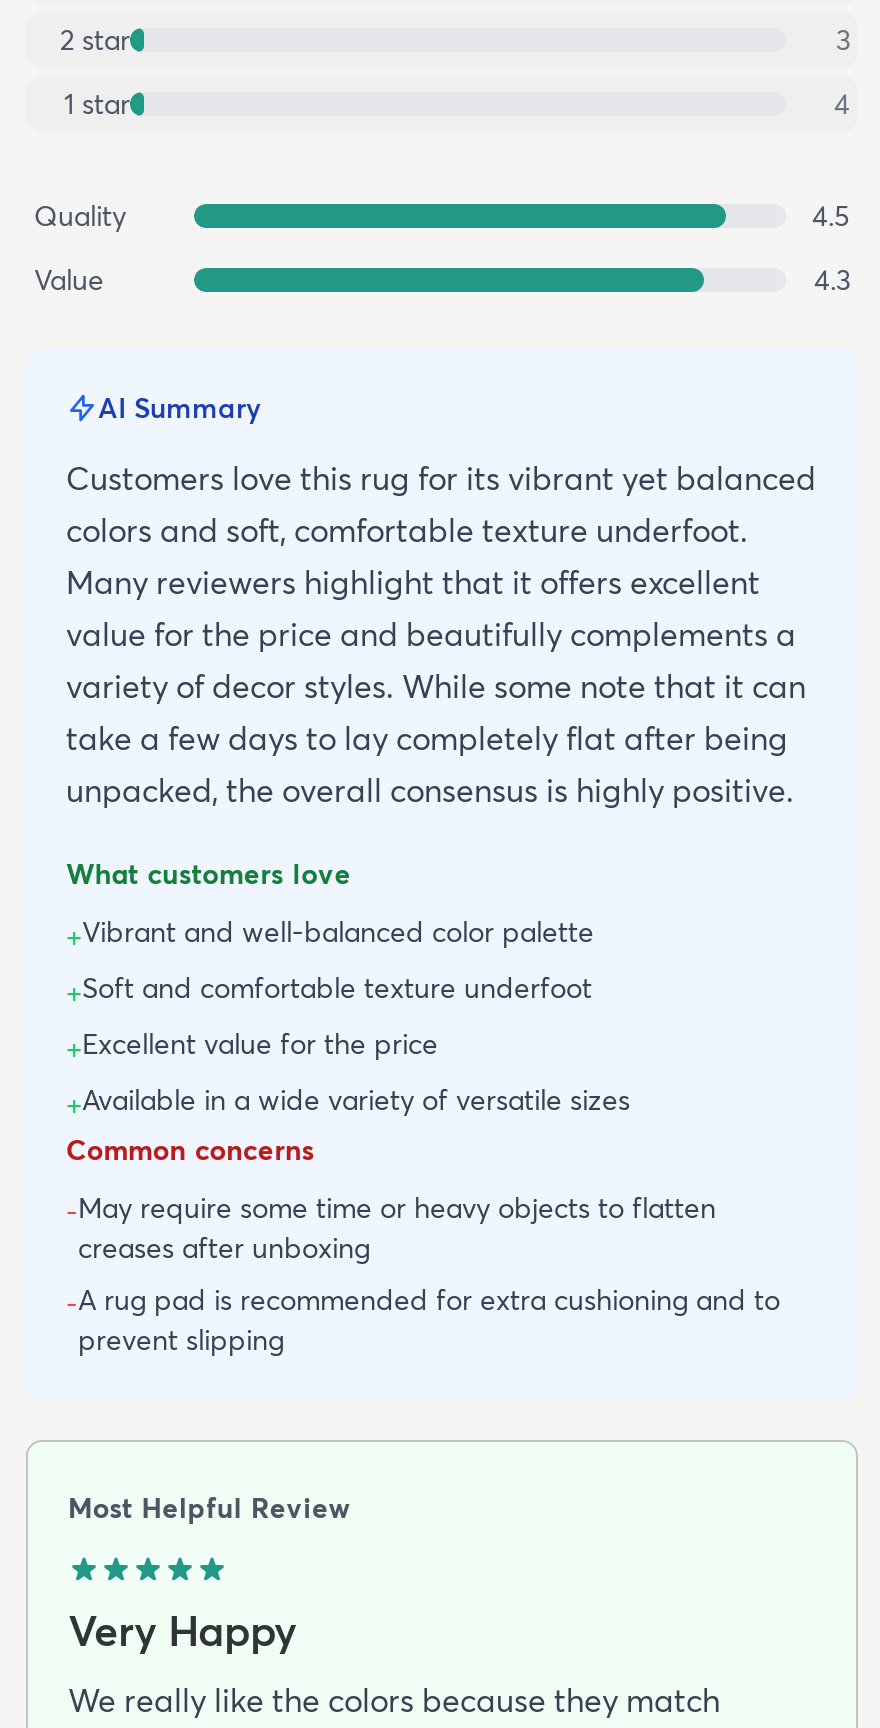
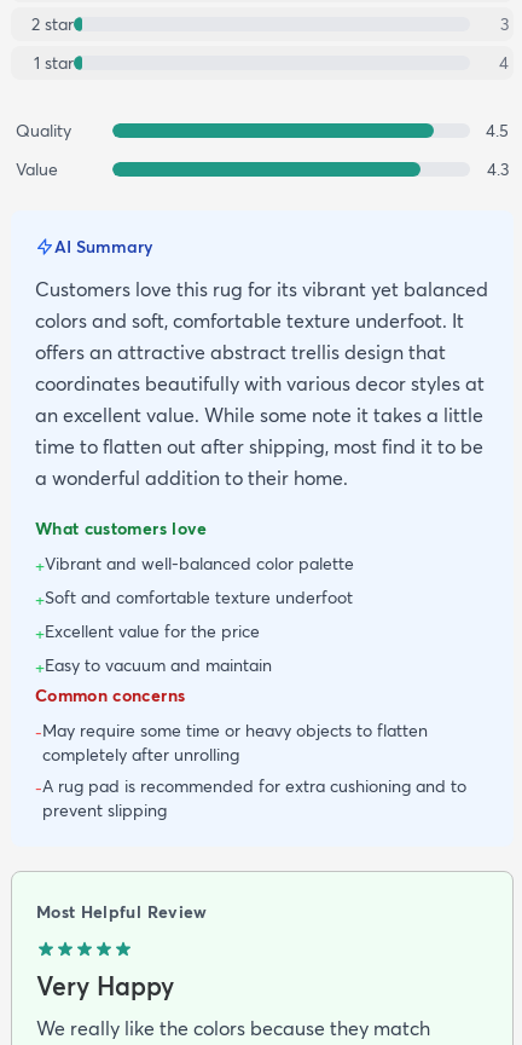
[66,510,806,810] colors and soft, comfortable texture underfoot. | Many reviewers highlight that it offers excellent | value for the price and beautifully complements a | variety of decor styles. While some note that it can | take a few days to lay completely flat after being | unpacked, the overall consensus is highly positive. -> [35,309,485,490] colors and soft, comfortable texture underfoot. It | offers an attractive abstract trellis design that | coordinates beautifully with various decor styles at | an excellent value. While some note it takes a little | time to flatten out after shipping, most find it to be | a wonderful addition to their home.
[66,1082,630,1122] +Available in a wide variety of versatile sizes -> [35,654,272,679] +Easy to vacuum and maintain
[78,1230,370,1266] creases after unboxing -> [42,744,239,766] completely after unrolling

